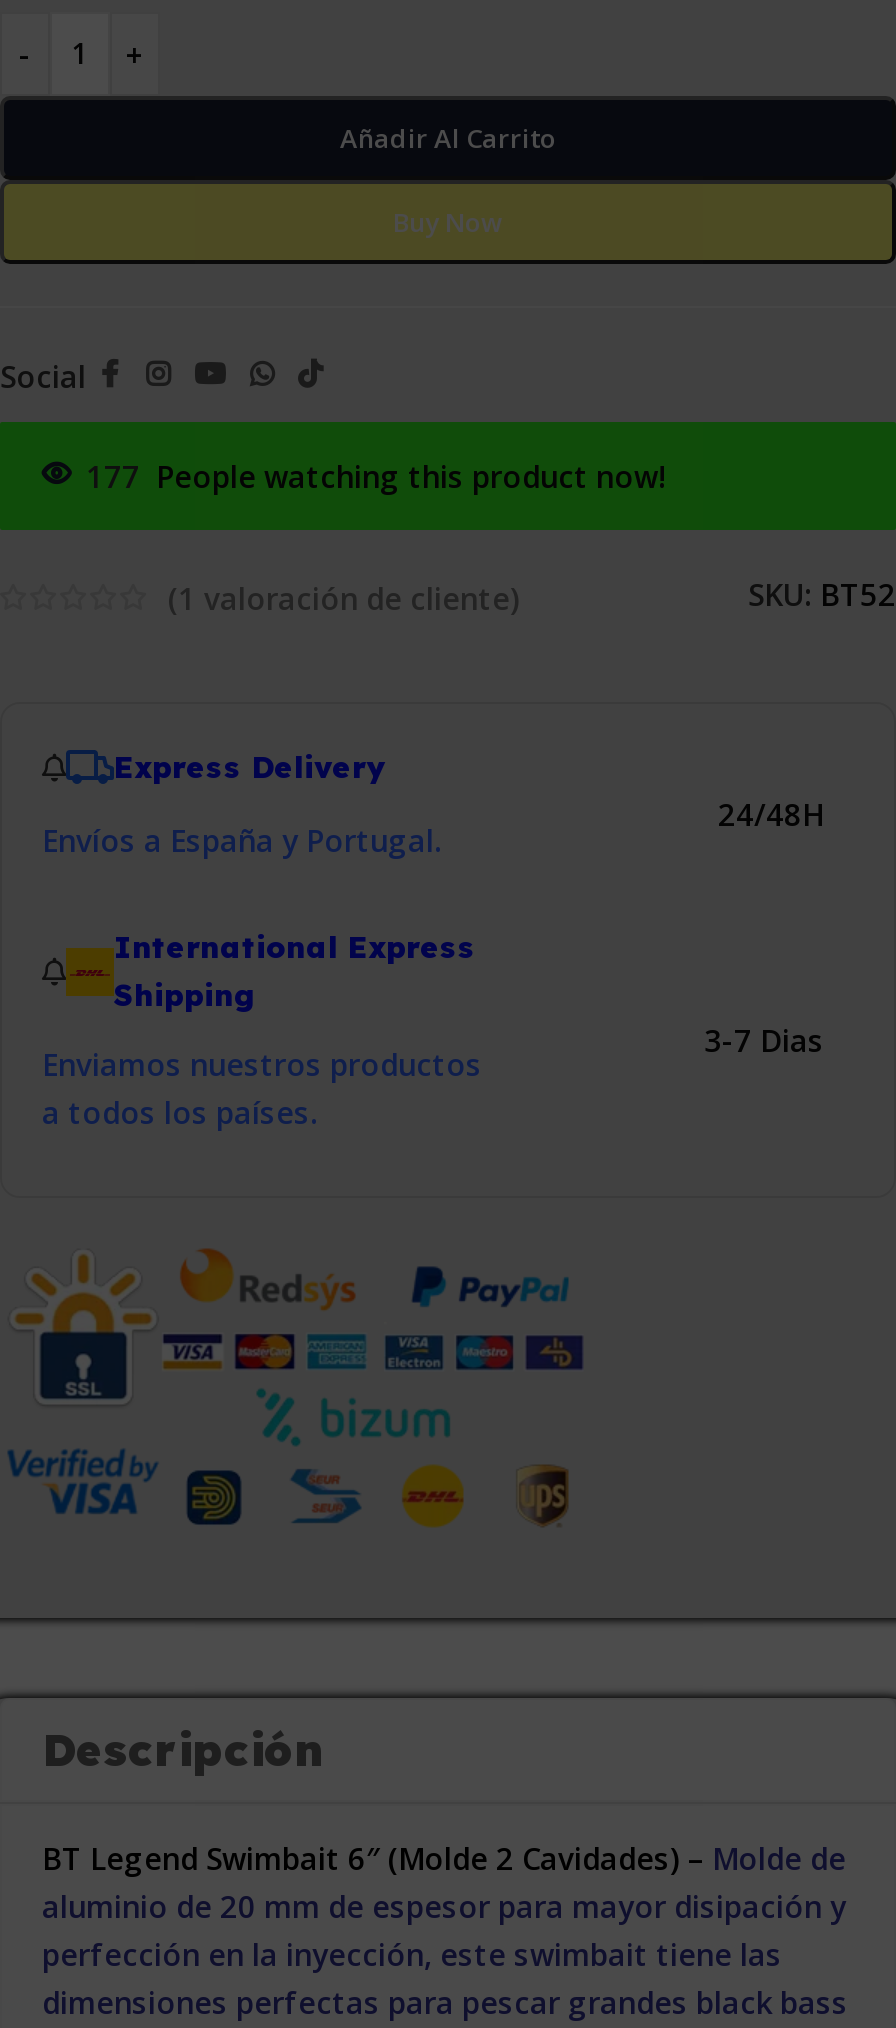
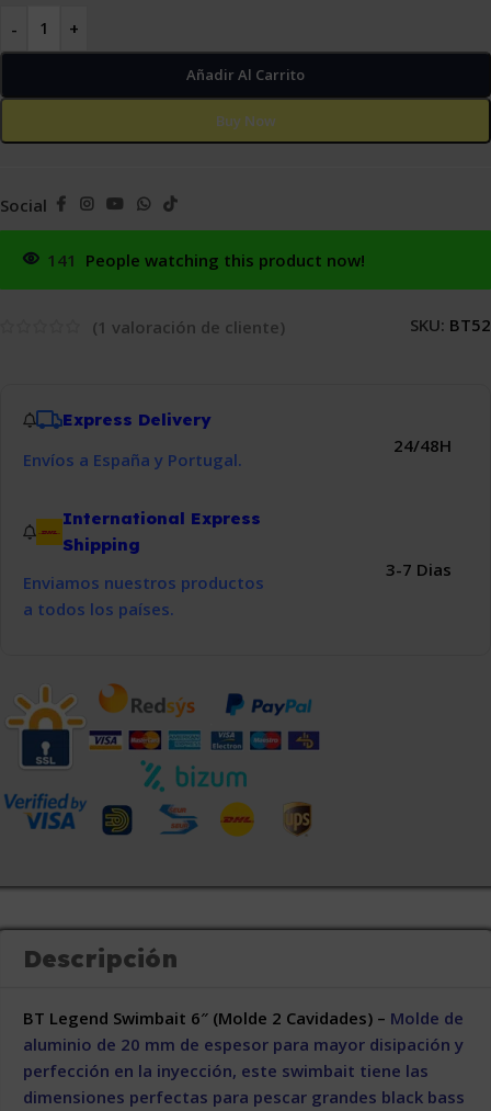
[86,457,666,497] 177 People watching this product now! -> [47,249,365,271] 141 People watching this product now!

